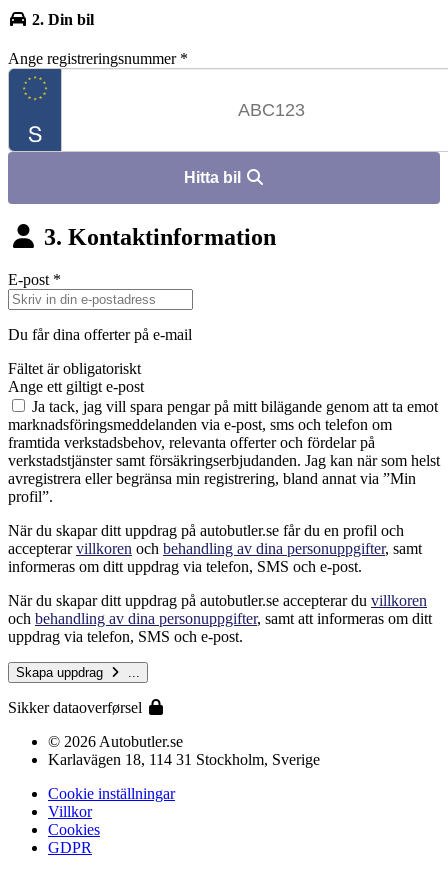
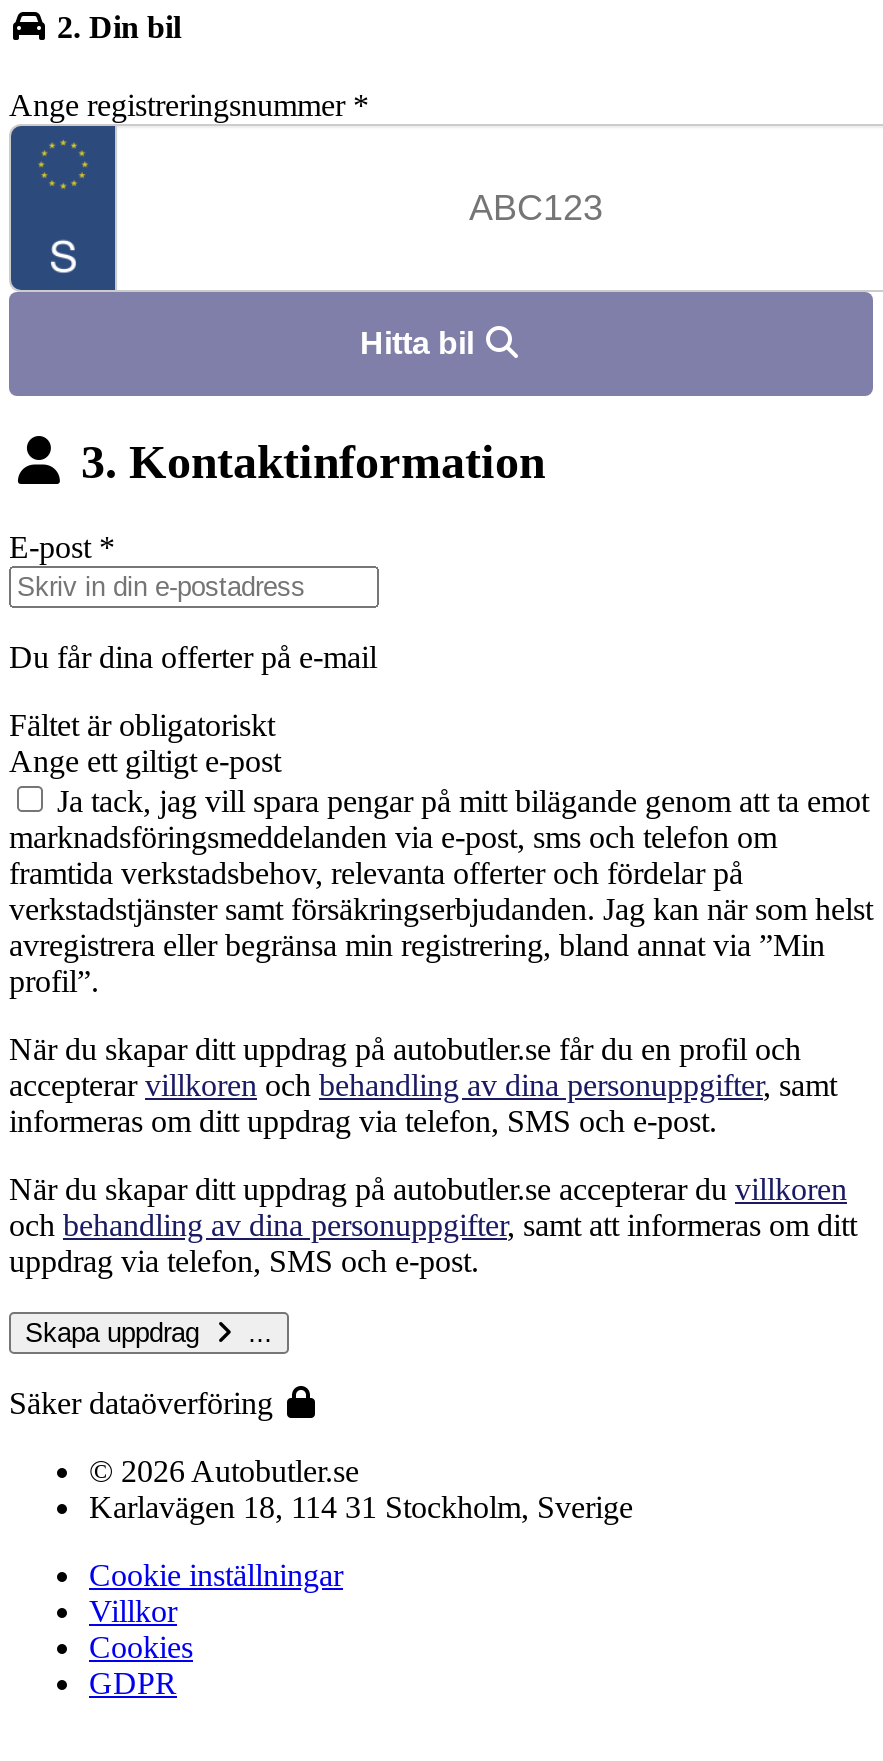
[8,699,146,716] Sikker dataoverførsel -> [9,1386,281,1420] Säker dataöverföring

